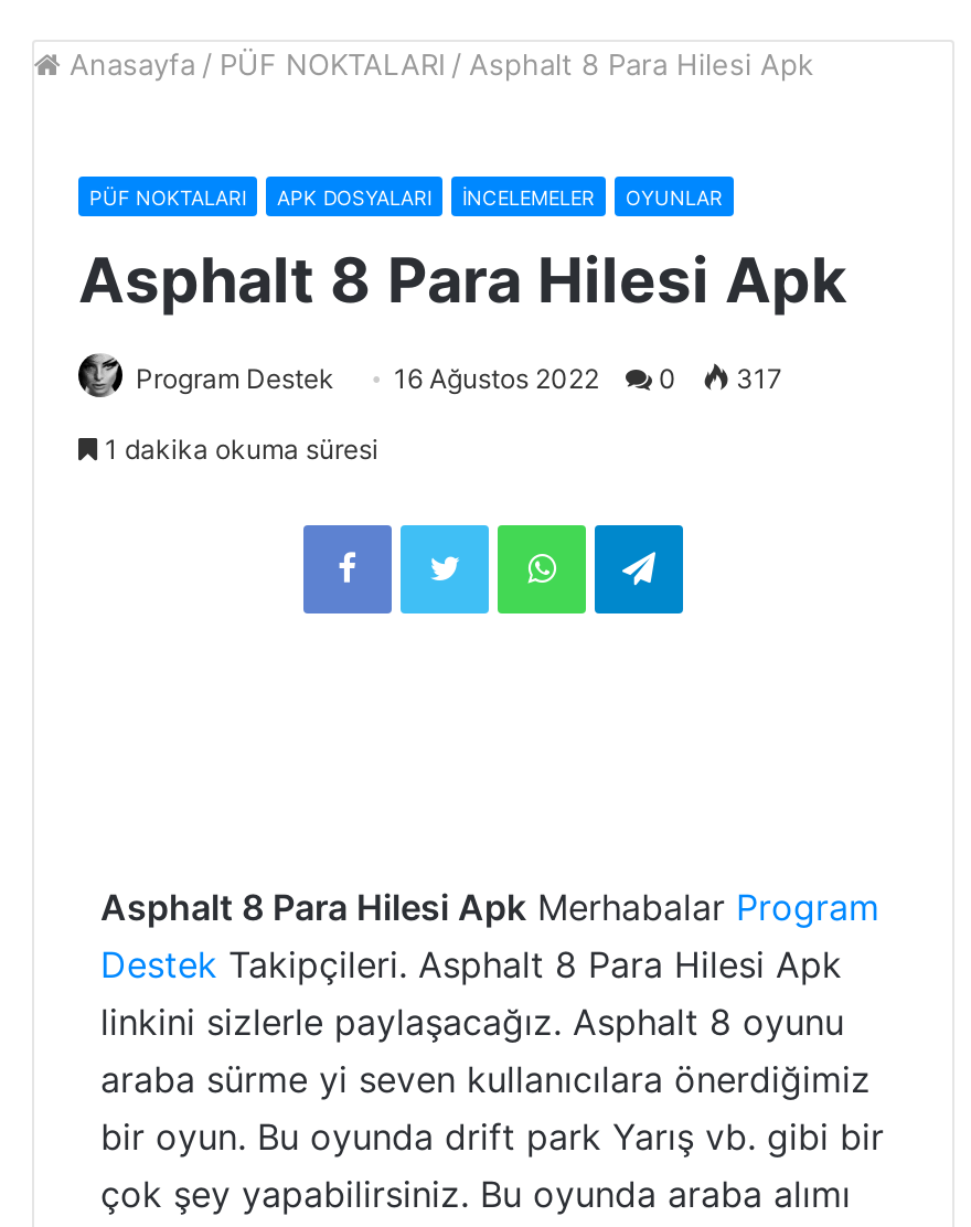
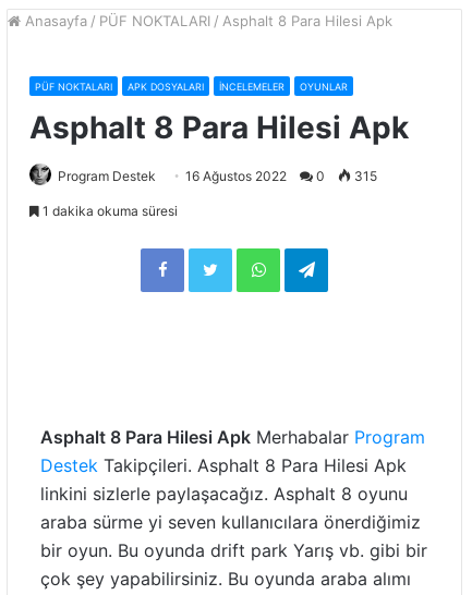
[136,362,782,395] Program Destek 16 Ağustos 2022 0 317 -> [58,168,377,184] Program Destek 16 Ağustos 2022 0 315

